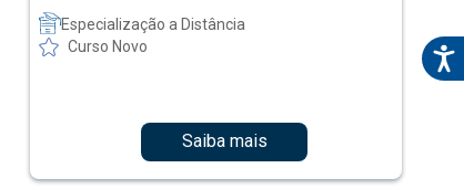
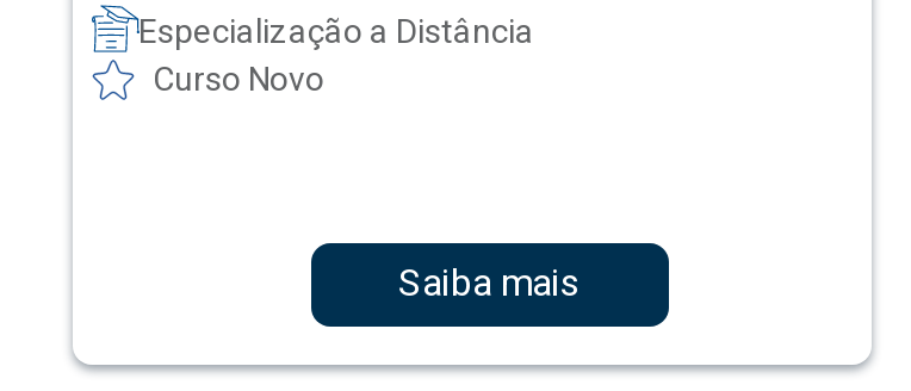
[421,35,461,82] [image] -> none

